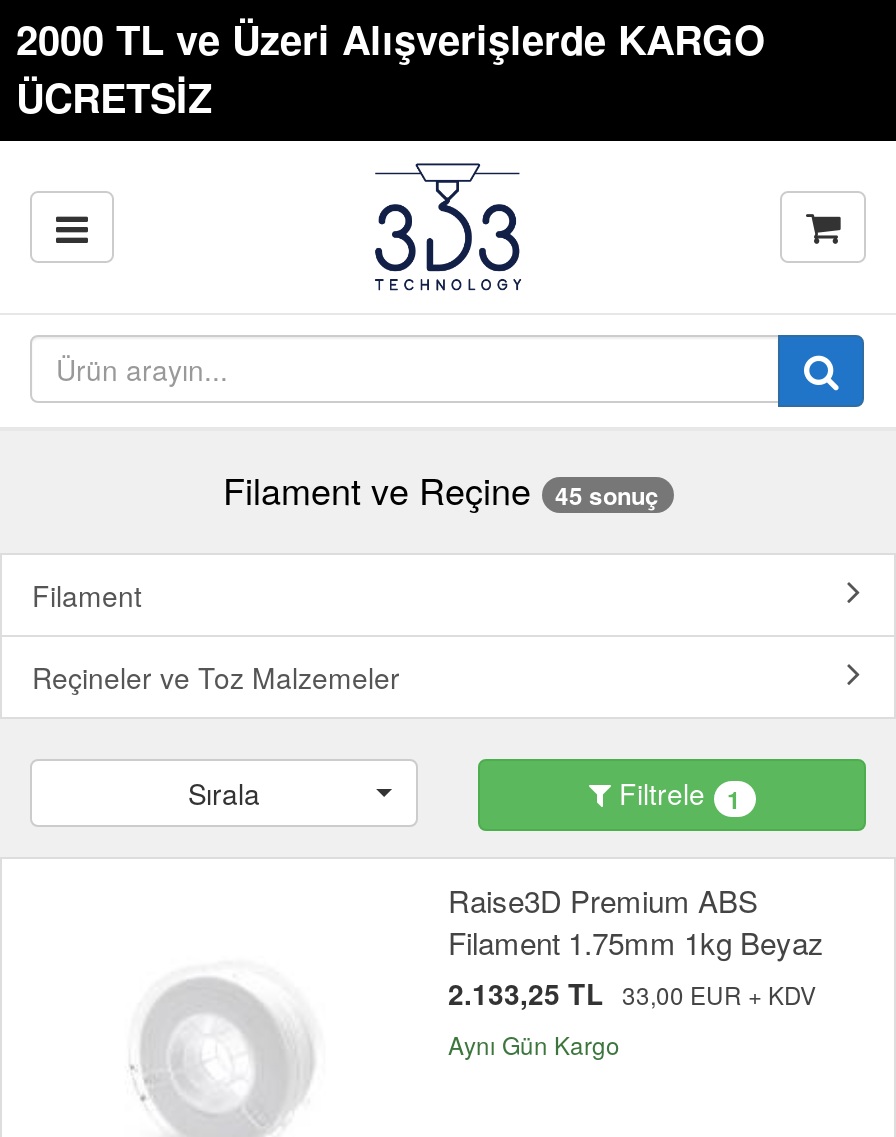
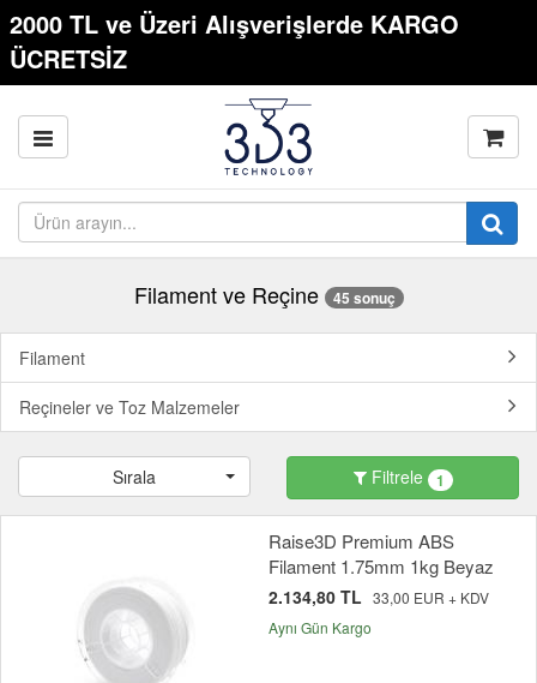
[448,974,816,1014] 2.133,25 TL 33,00 EUR + KDV -> [268,585,489,609] 2.134,80 TL 33,00 EUR + KDV

